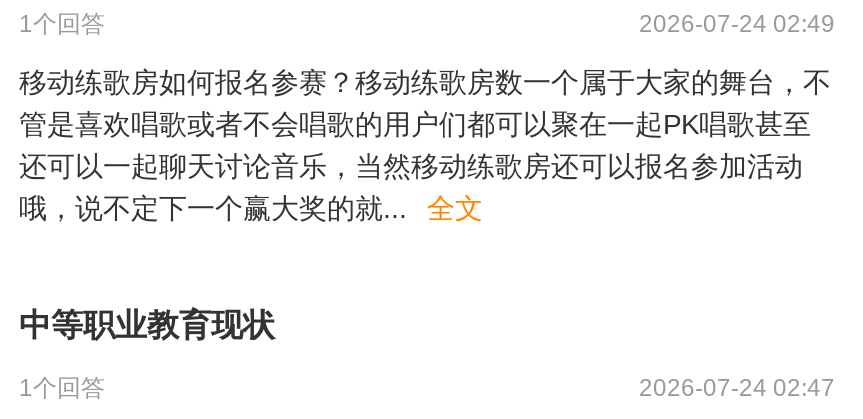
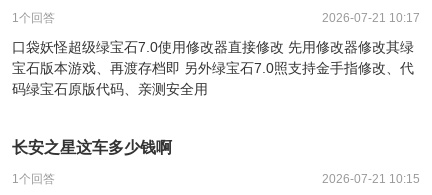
[639,10,835,38] 2026-07-24 02:49 -> [322,11,420,25] 2026-07-21 10:17
[19,66,831,224] 移动练歌房如何报名参赛？移动练歌房数一个属于大家的舞台，不 | 管是喜欢唱歌或者不会唱歌的用户们都可以聚在一起PK唱歌甚至 | 还可以一起聊天讨论音乐，当然移动练歌房还可以报名参加活动 | 哦，说不定下一个赢大奖的就... | 全文 -> [12,39,414,97] 口袋妖怪超级绿宝石7.0使用修改器直接修改 先用修改器修改其绿 | 宝石版本游戏、再渡存档即 另外绿宝石7.0照支持金手指修改、代 | 码绿宝石原版代码、亲测安全用
[19,308,275,342] 中等职业教育现状 -> [12,139,172,156] 长安之星这车多少钱啊
[639,374,835,402] 2026-07-24 02:47 -> [322,172,420,186] 2026-07-21 10:15

